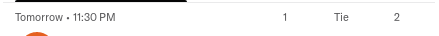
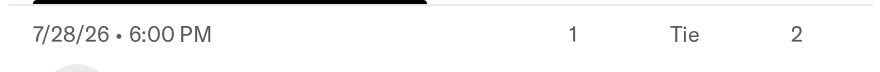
[15,10,116,24] Tomorrow • 11:30 PM -> [33,20,213,48] 7/28/26 • 6:00 PM

